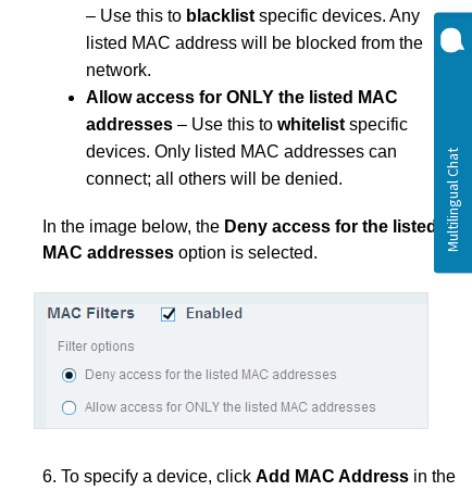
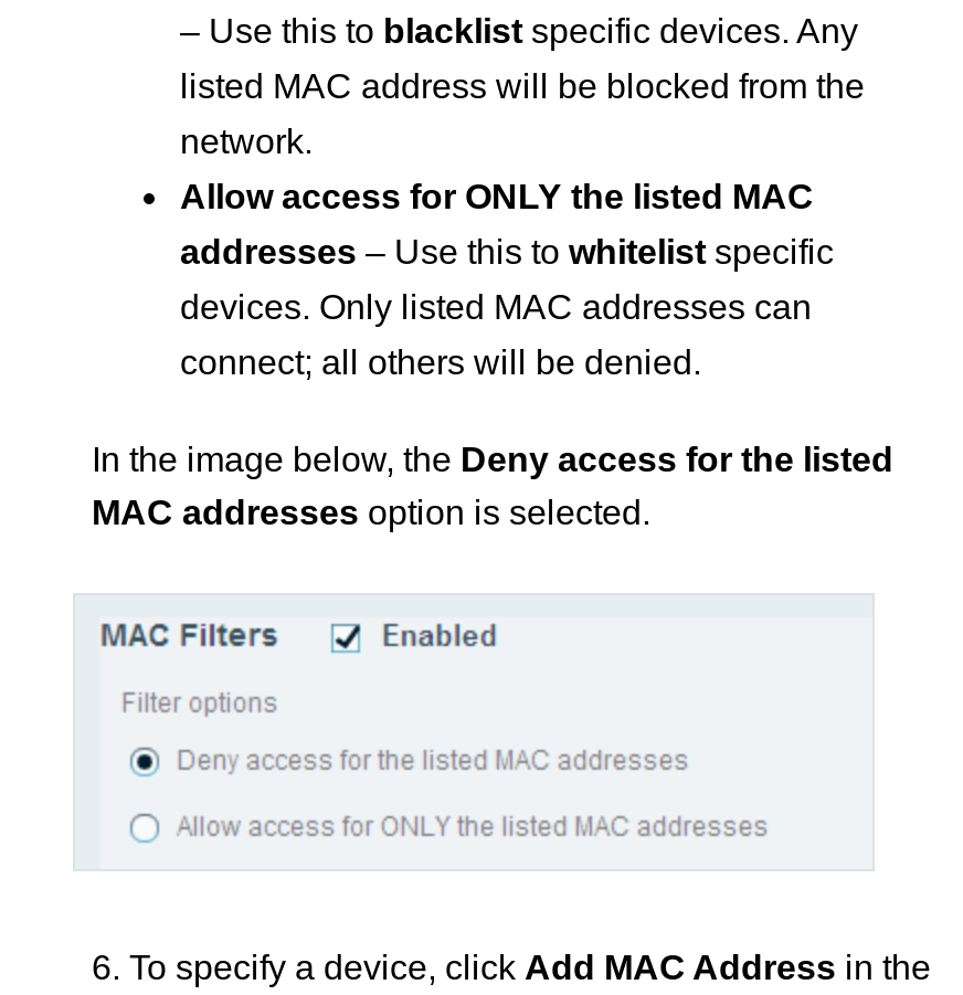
[433,11,469,275] [image] -> none

